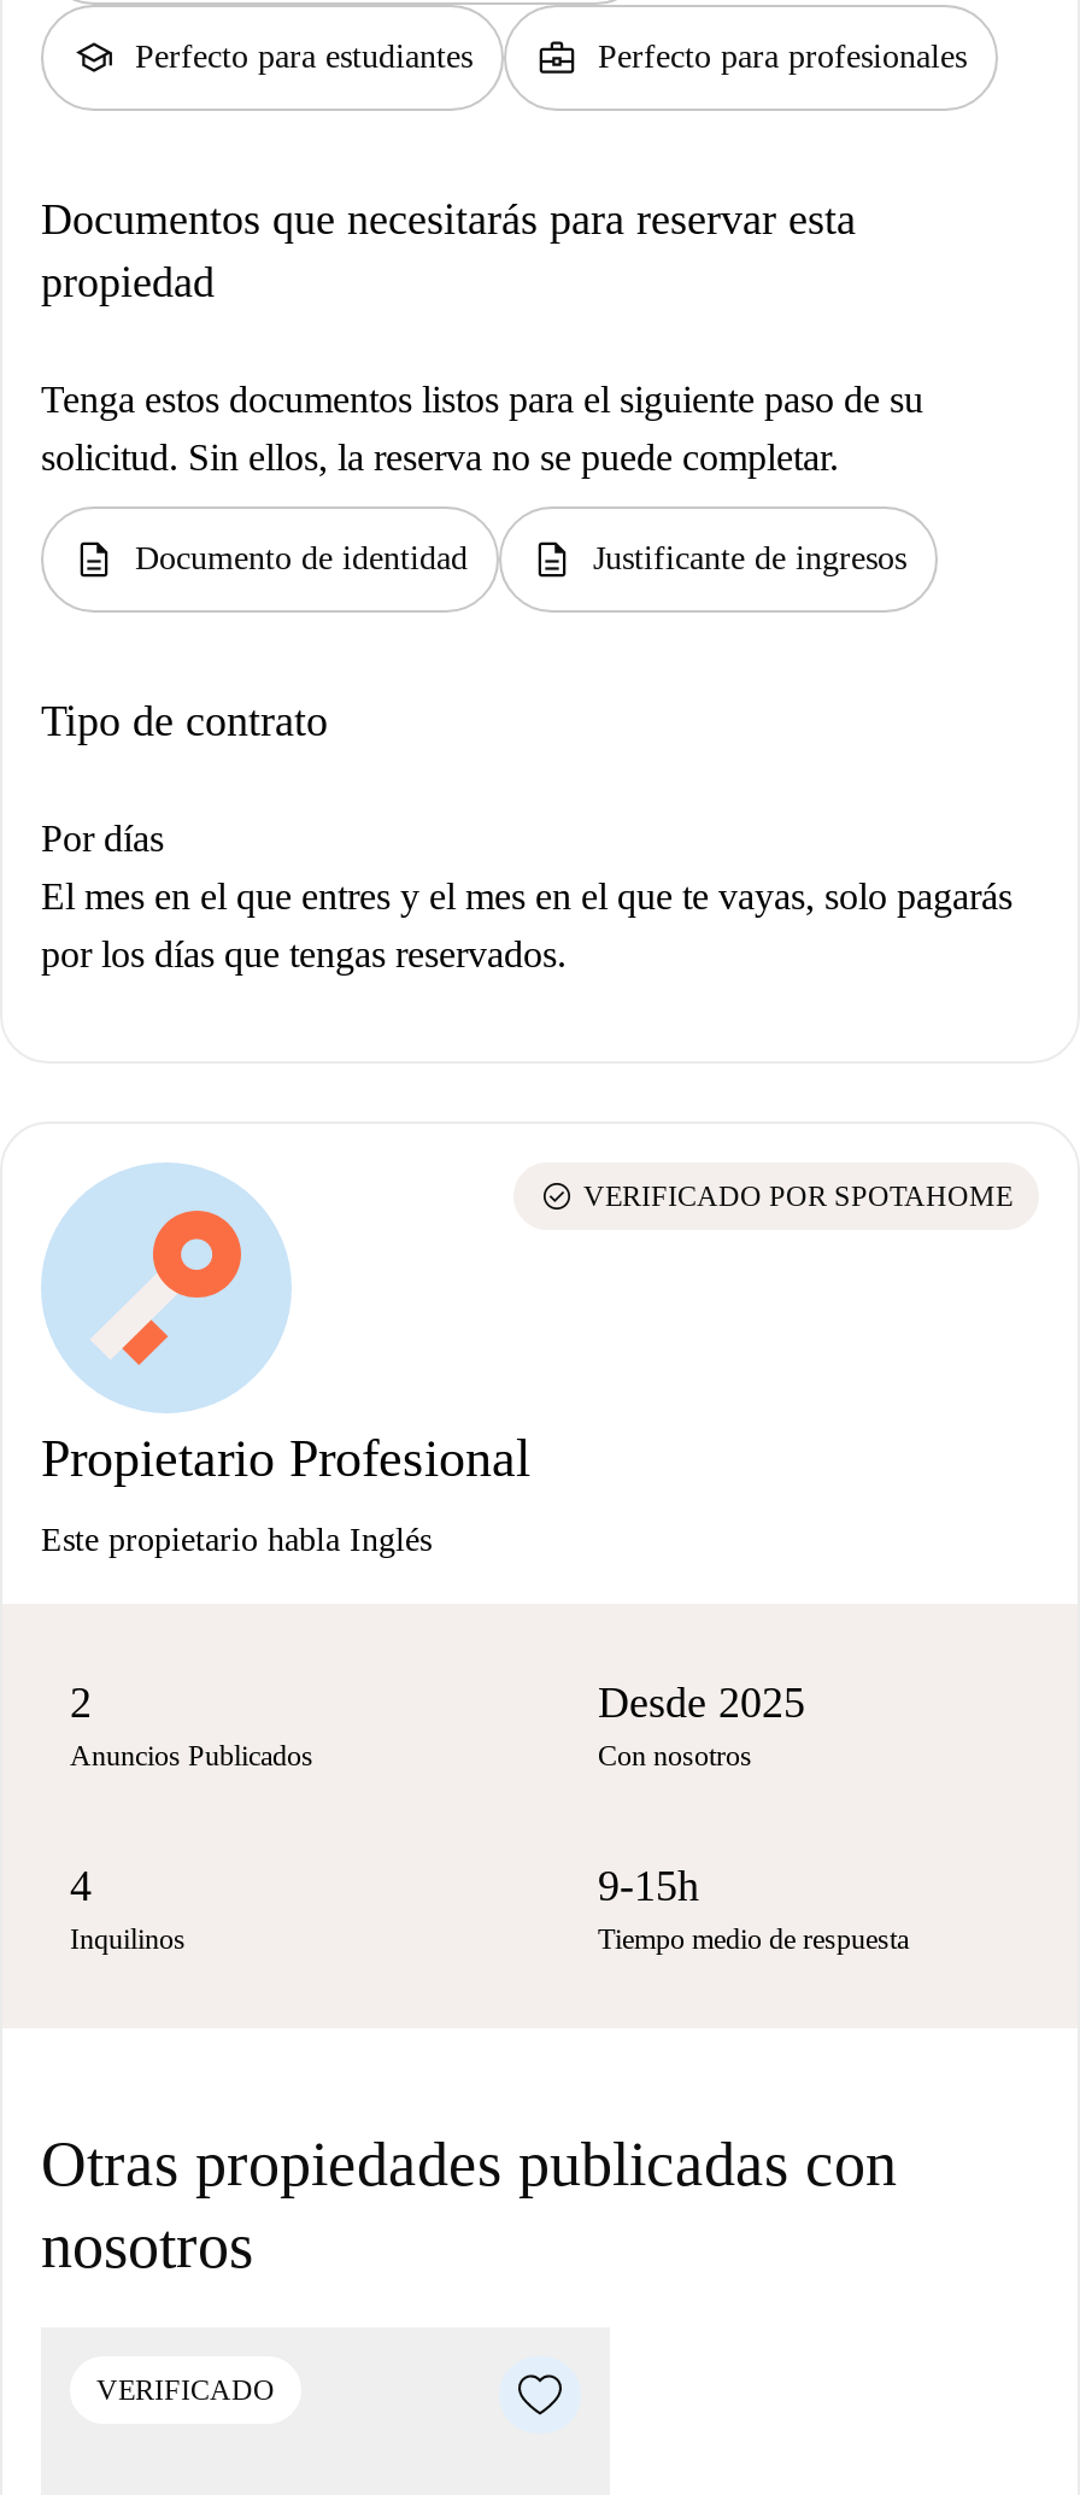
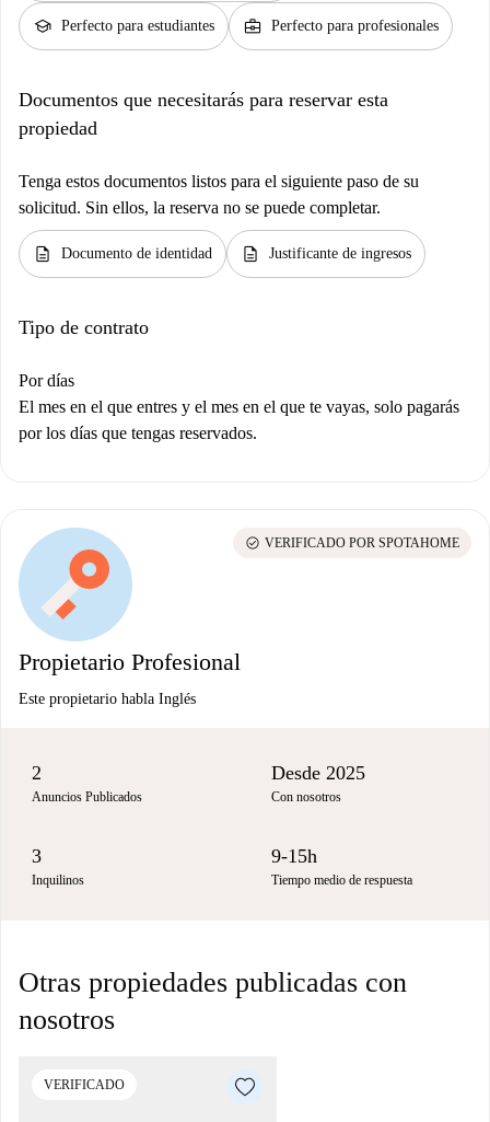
[70,1861,92,1909] 4 -> [32,845,42,867] 3

